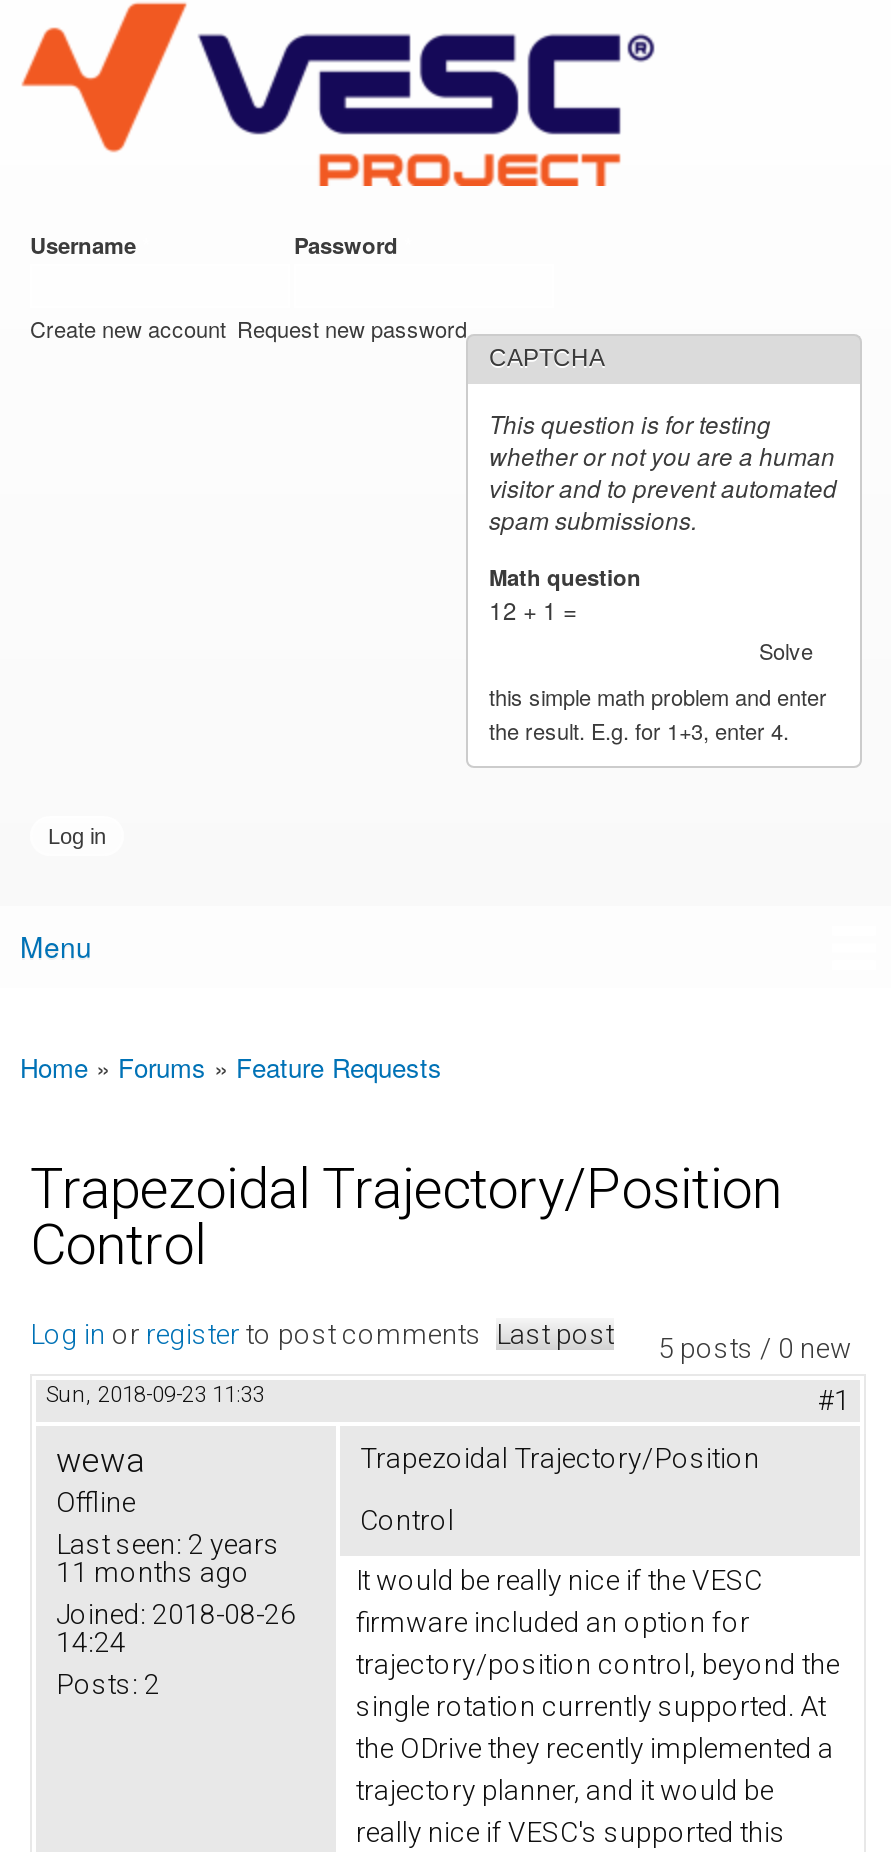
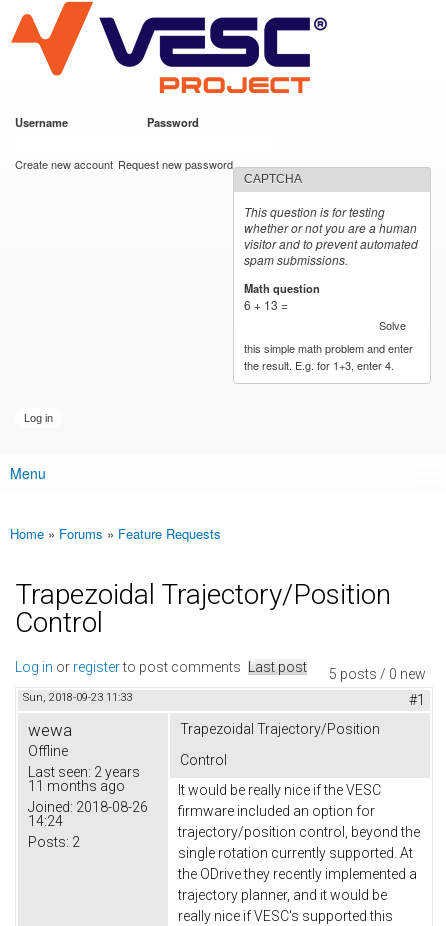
[489,592,577,626] 12 + 1 = -> [244,296,288,313] 6 + 13 =

